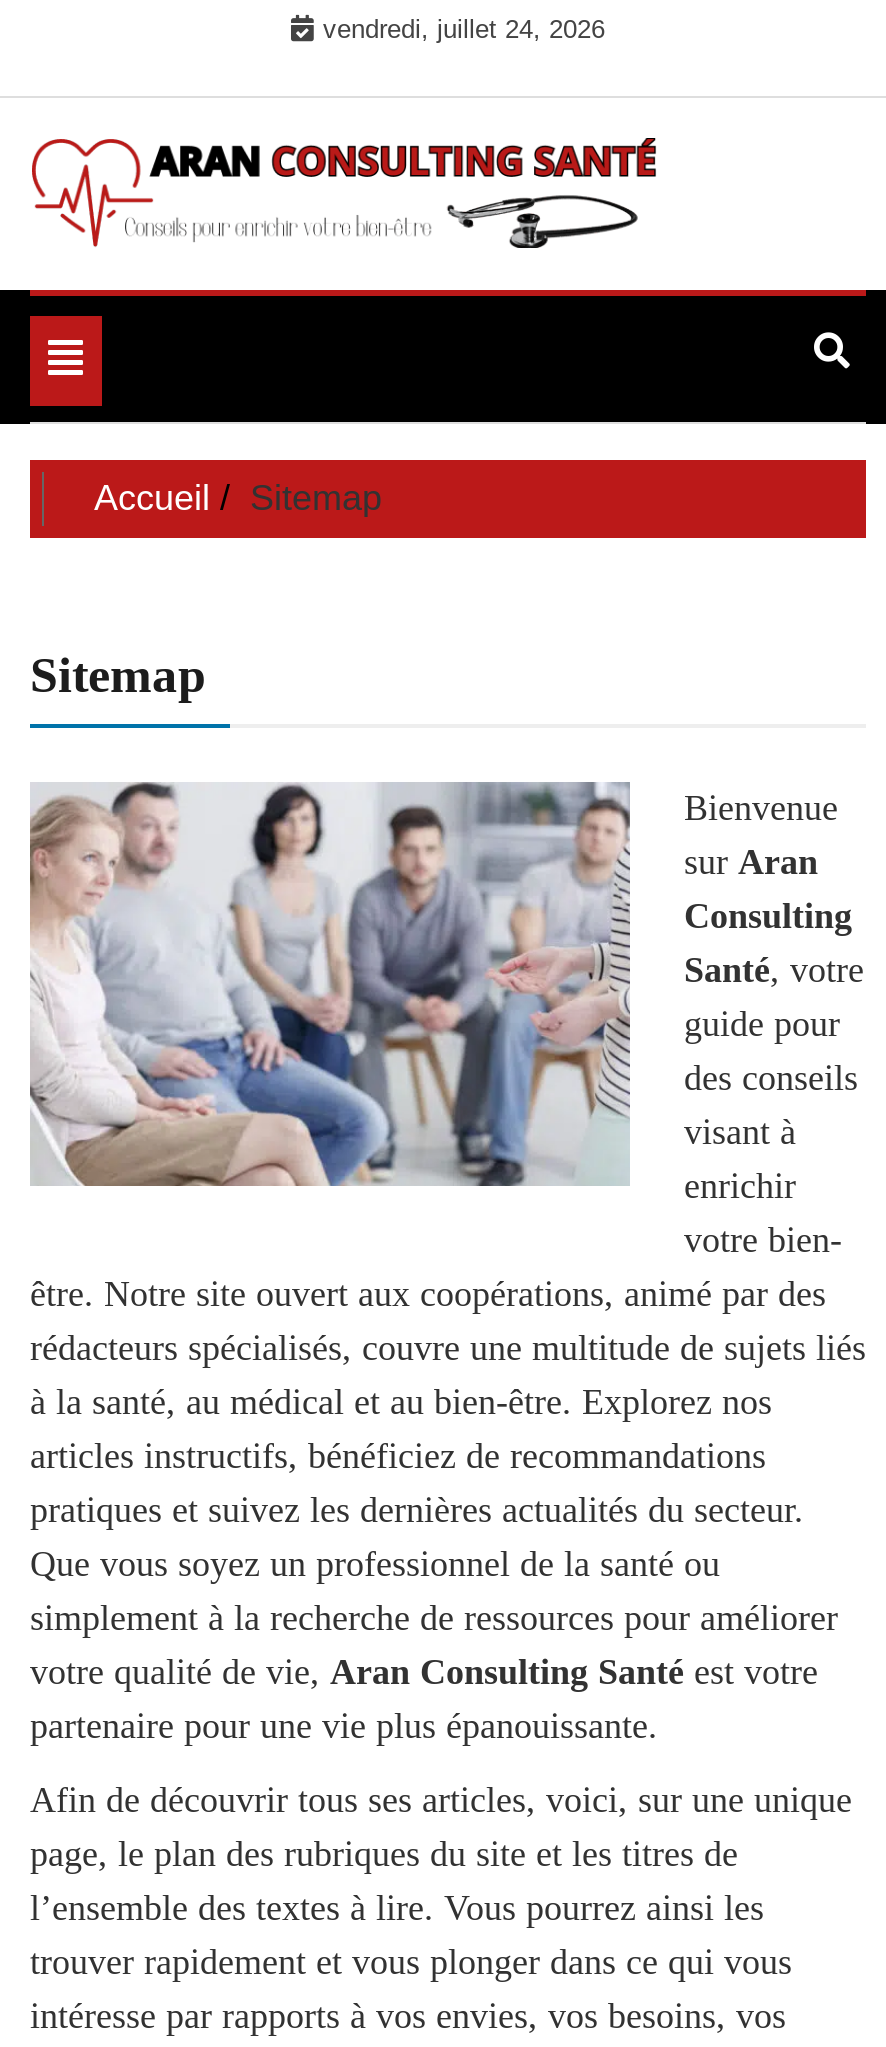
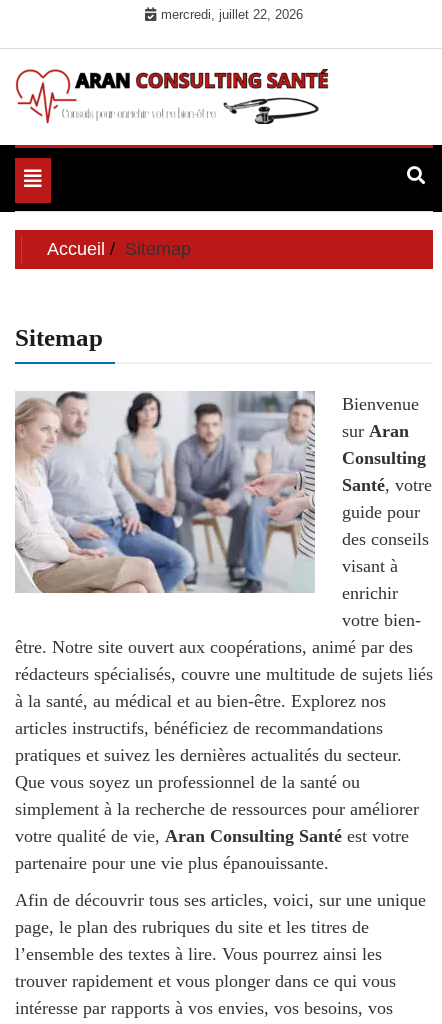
[323,14,605,44] vendredi, juillet 24, 2026 -> [161,7,303,22] mercredi, juillet 22, 2026

